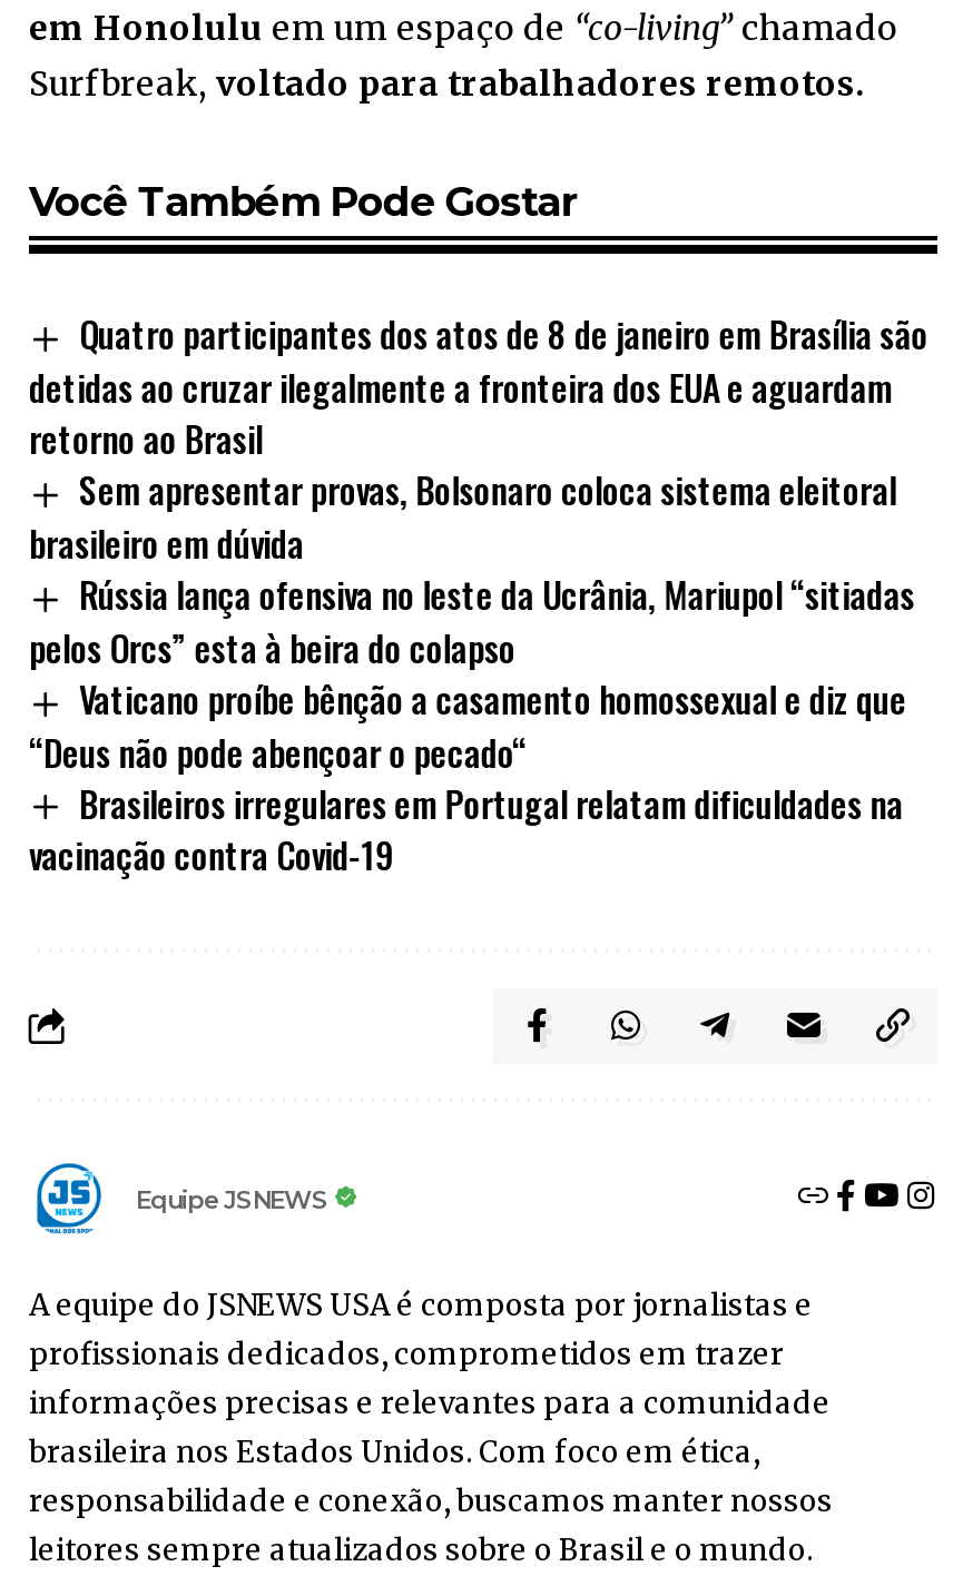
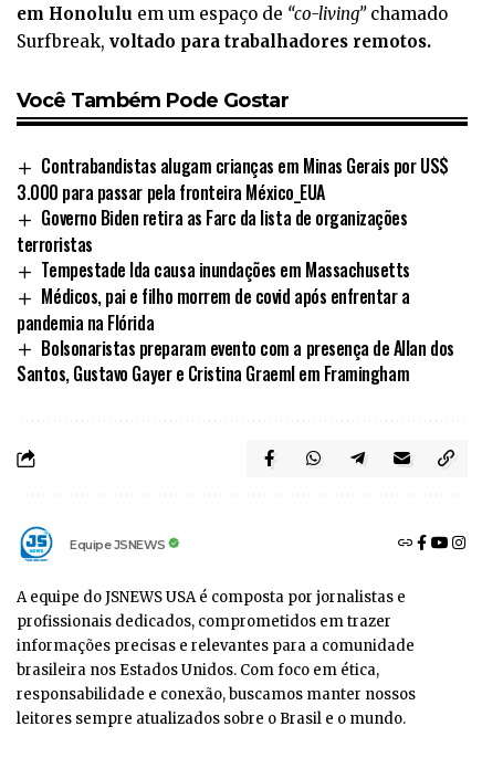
[29,307,928,883] Quatro participantes dos atos de 8 de janeiro em Brasília são | detidas ao cruzar ilegalmente a fronteira dos EUA e aguardam | retorno ao Brasil | Sem apresentar provas, Bolsonaro coloca sistema eleitoral | brasileiro em dúvida | Rússia lança ofensiva no leste da Ucrânia, Mariupol “sitiadas | pelos Orcs” esta à beira do colapso | Vaticano proíbe bênção a casamento homossexual e diz que | “Deus não pode abençoar o pecado“ | Brasileiros irregulares em Portugal relatam dificuldades na | vacinação contra Covid-19 -> [17,153,454,387] Contrabandistas alugam crianças em Minas Gerais por US$ | 3.000 para passar pela fronteira México_EUA | Governo Biden retira as Farc da lista de organizações | terroristas | Tempestade Ida causa inundações em Massachusetts | Médicos, pai e filho morrem de covid após enfrentar a | pandemia na Flórida | Bolsonaristas preparam evento com a presença de Allan dos | Santos, Gustavo Gayer e Cristina Graeml em Framingham

